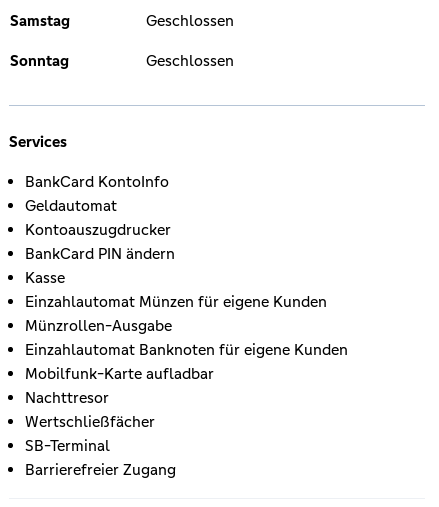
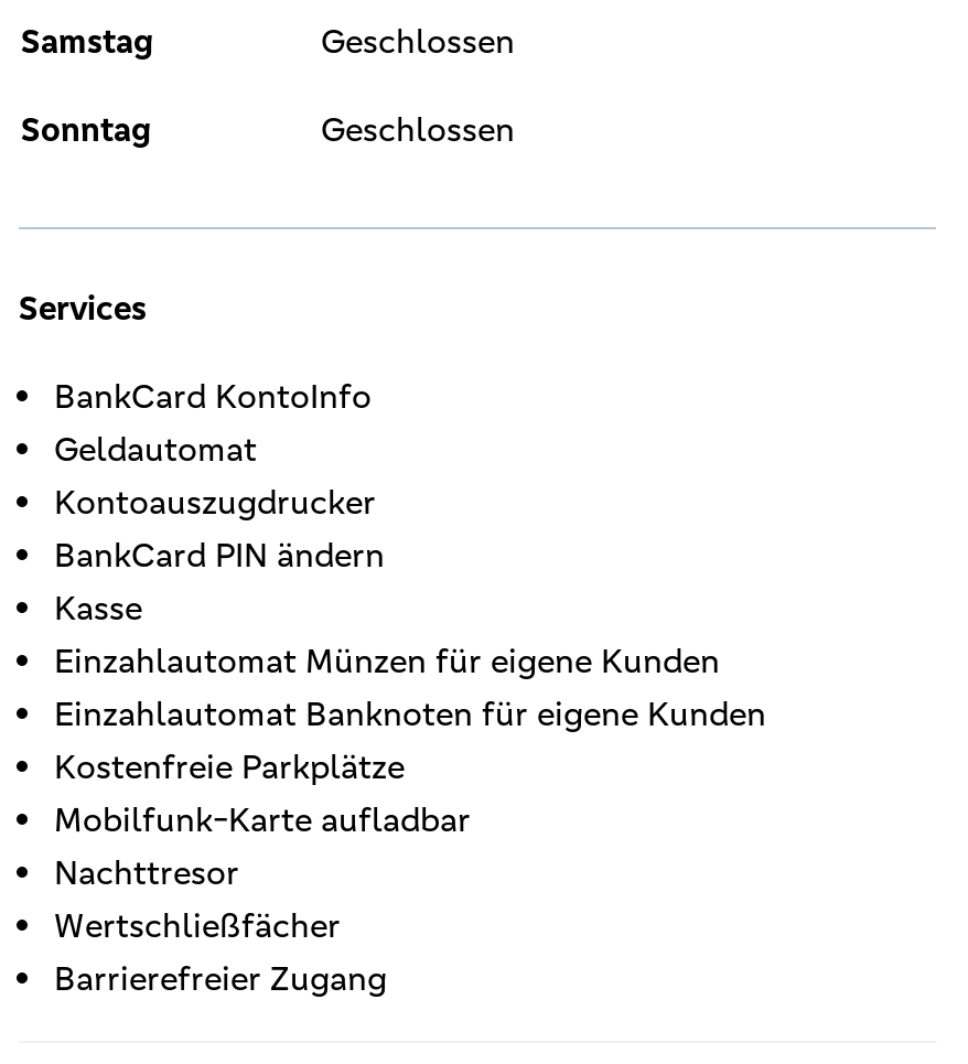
[25,316,172,335] Münzrollen-Ausgabe -> none
none -> [54,745,405,787] Kostenfreie Parkplätze
[25,436,110,455] SB-Terminal -> none

